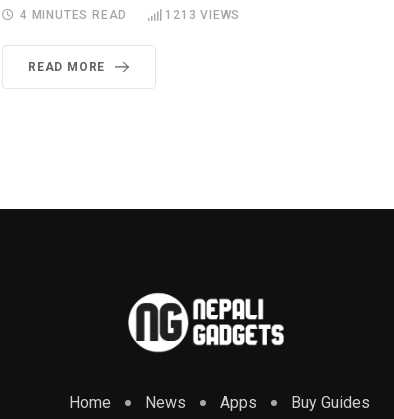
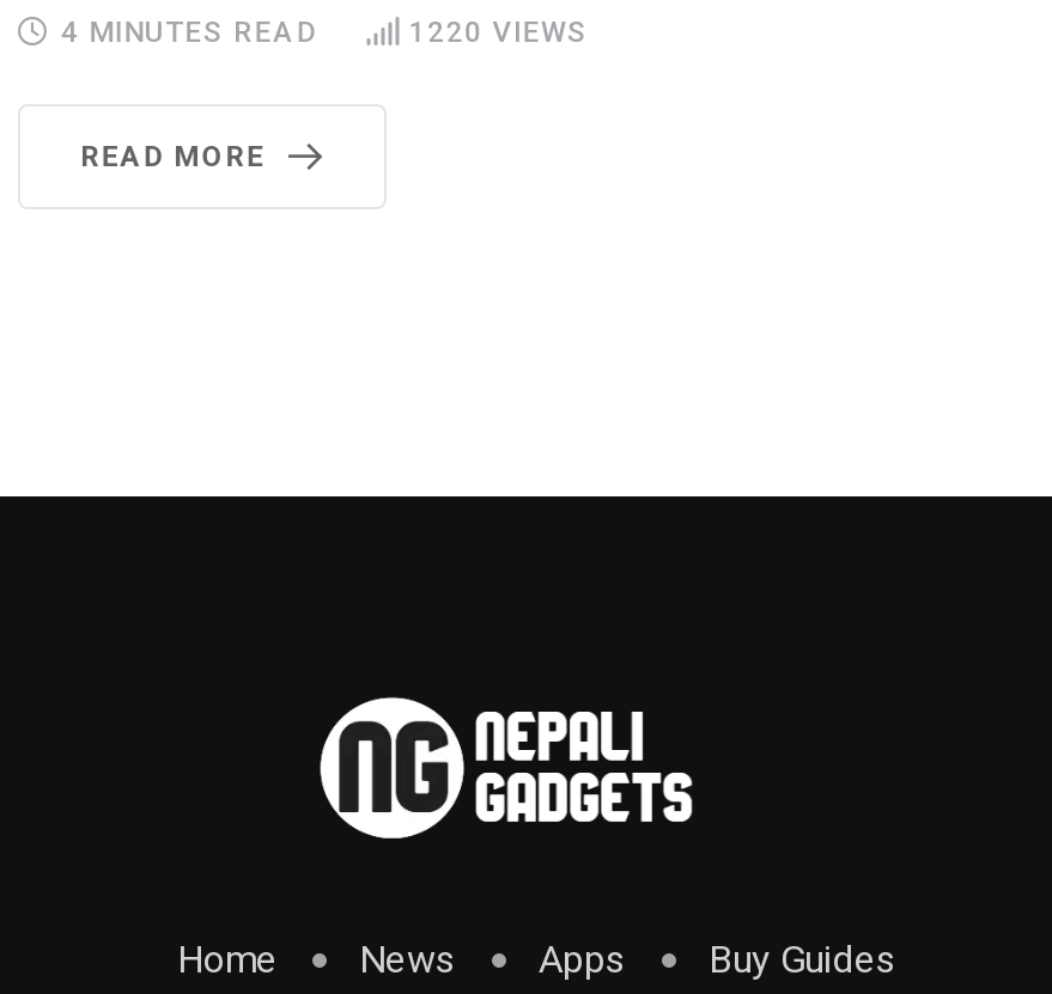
[165,8,240,22] 1213 VIEWS -> [409,15,588,48] 1220 VIEWS

